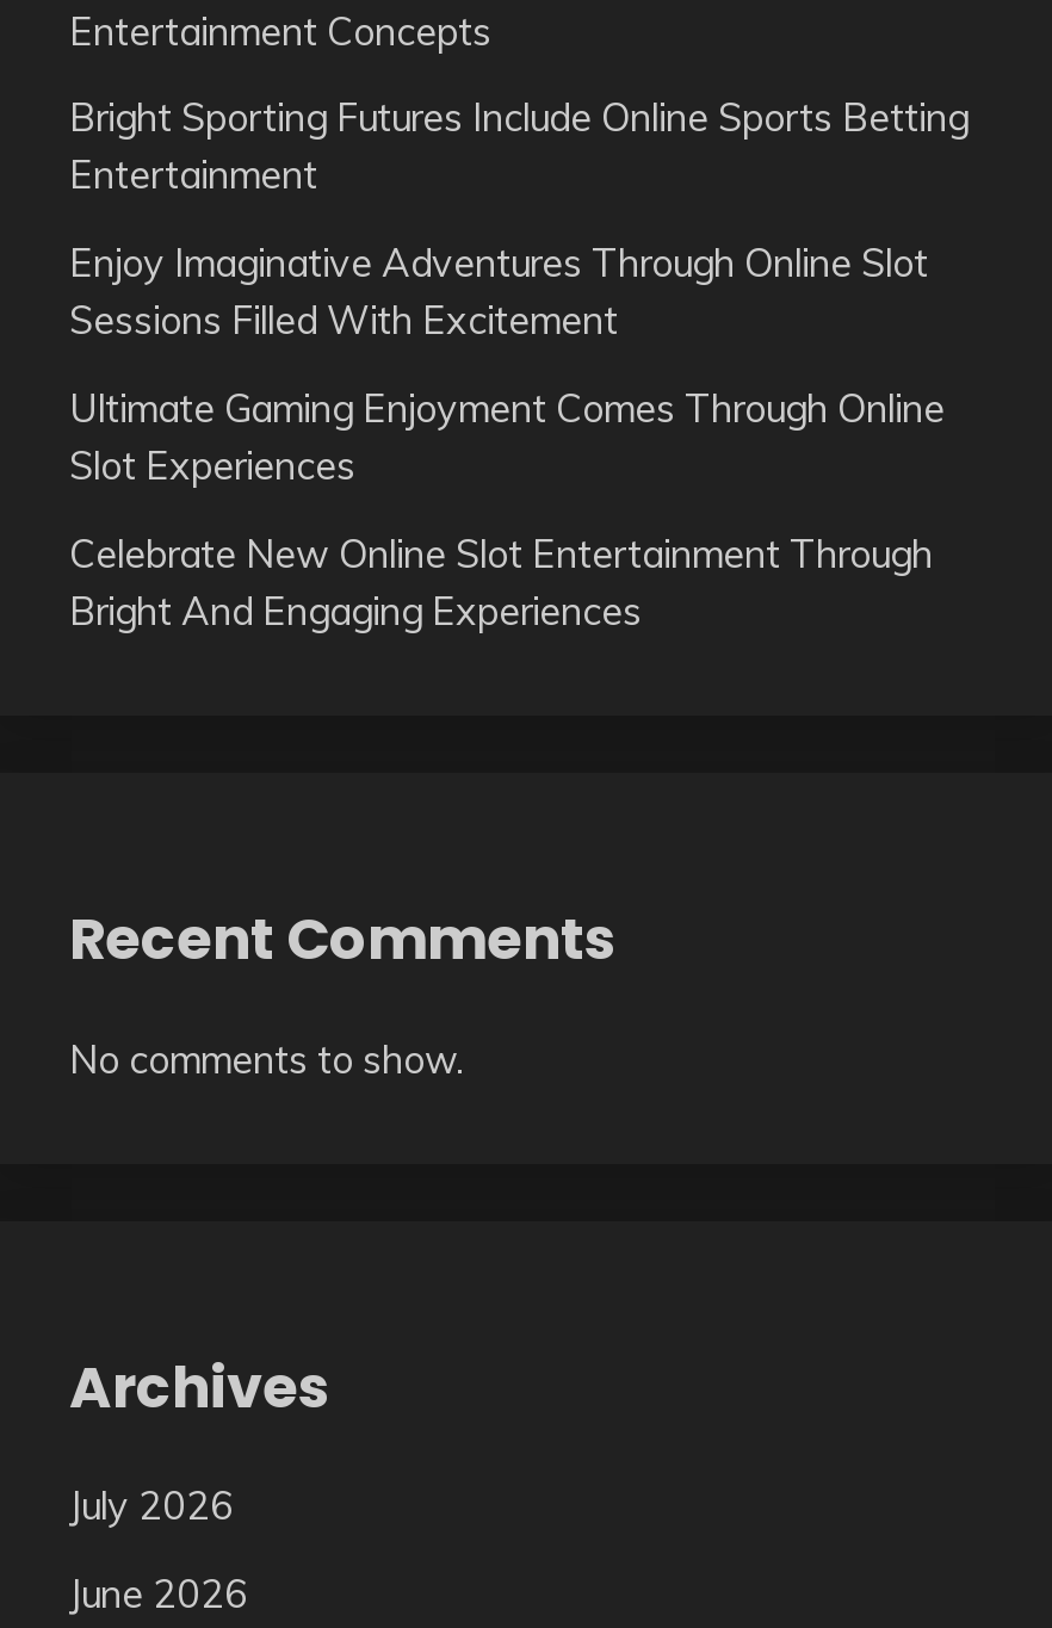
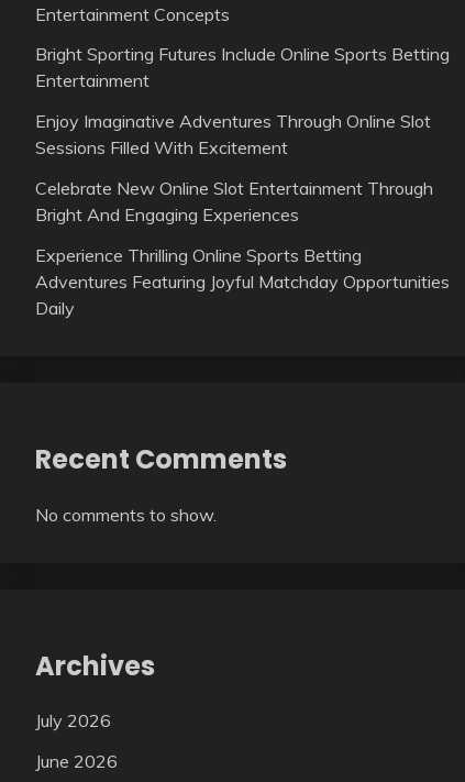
[69,384,945,489] Ultimate Gaming Enjoyment Comes Through Online | Slot Experiences -> none
moved [69,529,933,634] -> [35,177,433,225]: Celebrate New Online Slot Entertainment Through | Bright And Engaging Experiences
none -> [35,244,450,319] Experience Thrilling Online Sports Betting | Adventures Featuring Joyful Matchday Opportunities | Daily

